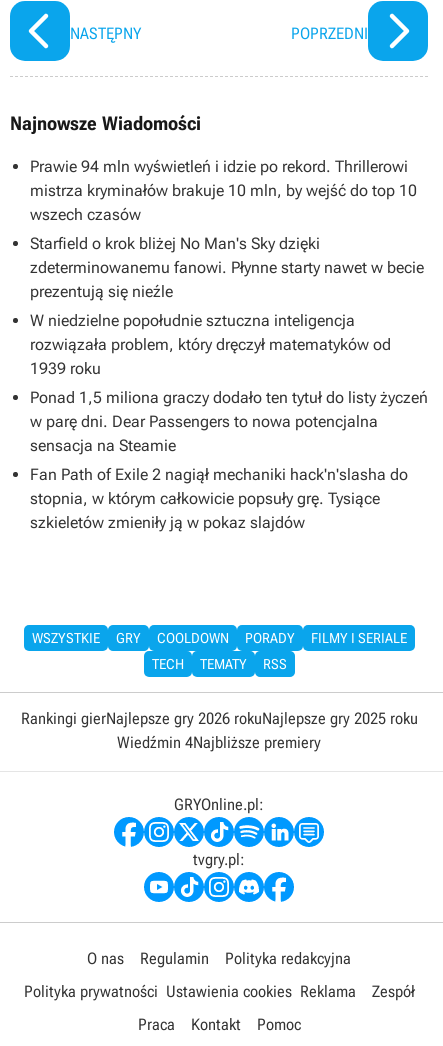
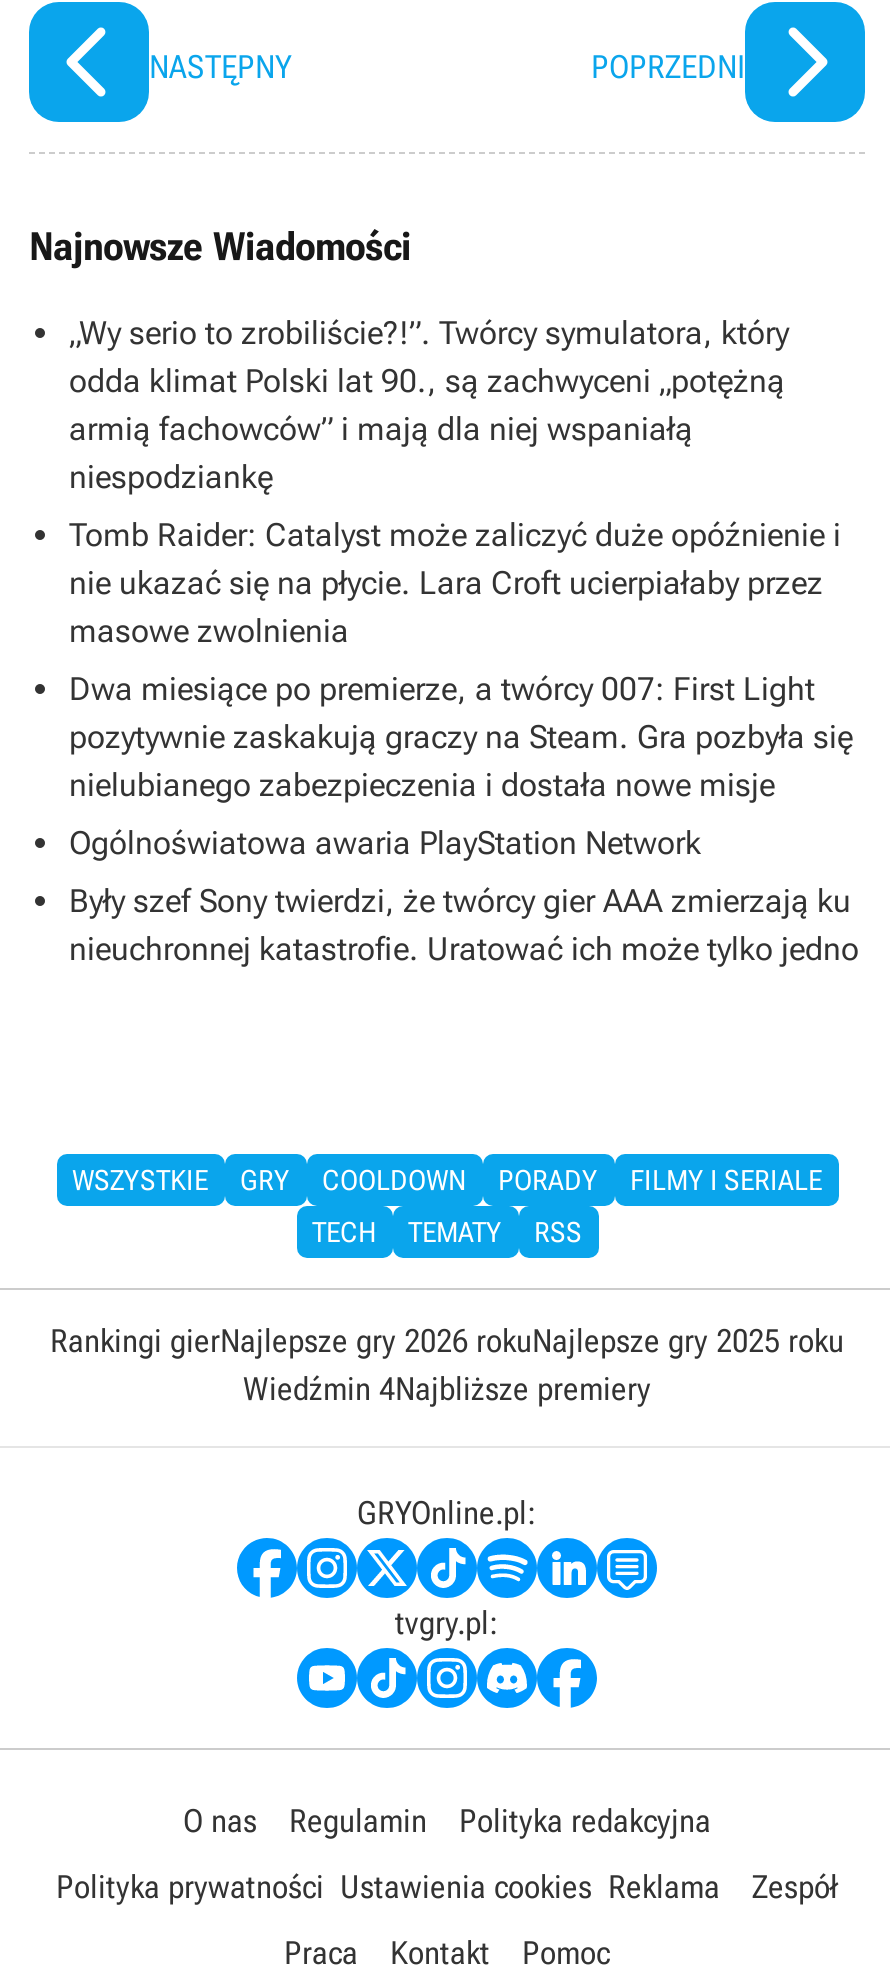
[30,156,417,223] Prawie 94 mln wyświetleń i idzie po rekord. Thrillerowi | mistrza kryminałów brakuje 10 mln, by wejść do top 10 | wszech czasów -> [69,313,789,495] „Wy serio to zrobiliście?!”. Twórcy symulatora, który | odda klimat Polski lat 90., są zachwyceni „potężną | armią fachowców” i mają dla niej wspaniałą | niespodziankę
[30,233,424,300] Starfield o krok bliżej No Man's Sky dzięki | zdeterminowanemu fanowi. Płynne starty nawet w becie | prezentują się nieźle -> [69,515,841,649] Tomb Raider: Catalyst może zaliczyć duże opóźnienie i | nie ukazać się na płycie. Lara Croft ucierpiałaby przez | masowe zwolnienia
[30,310,391,377] W niedzielne popołudnie sztuczna inteligencja | rozwiązała problem, który dręczył matematyków od | 1939 roku -> [69,669,853,803] Dwa miesiące po premierze, a twórcy 007: First Light | pozytywnie zaskakują graczy na Steam. Gra pozbyła się | nielubianego zabezpieczenia i dostała nowe misje
[30,387,428,454] Ponad 1,5 miliona graczy dodało ten tytuł do listy życzeń | w parę dni. Dear Passengers to nowa potencjalna | sensacja na Steamie -> [69,823,701,861] Ogólnoświatowa awaria PlayStation Network
[30,464,408,531] Fan Path of Exile 2 nagiął mechaniki hack'n'slasha do | stopnia, w którym całkowicie popsuły grę. Tysiące | szkieletów zmieniły ją w pokaz slajdów -> [69,881,859,967] Były szef Sony twierdzi, że twórcy gier AAA zmierzają ku | nieuchronnej katastrofie. Uratować ich może tylko jedno

